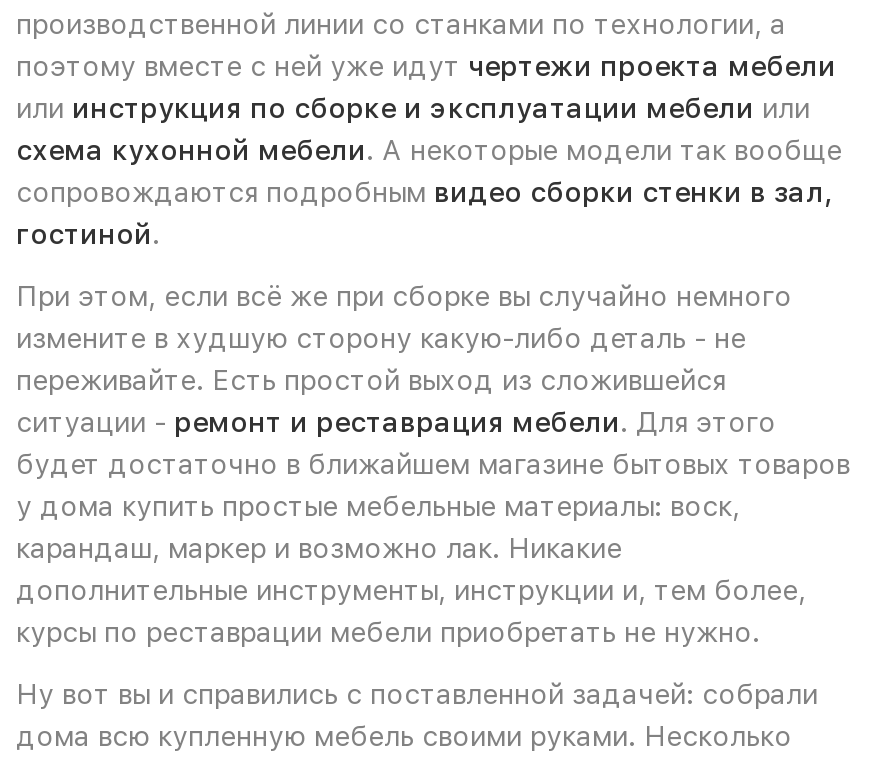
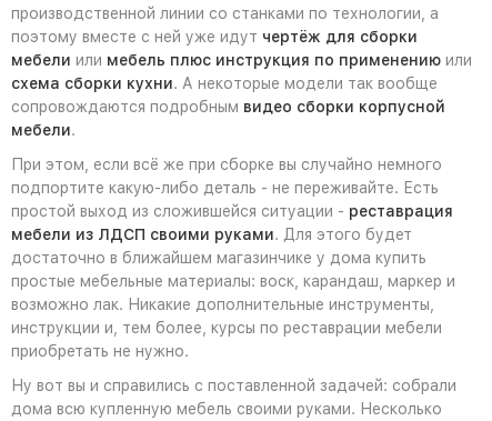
[16,49,842,249] поэтому вместе с ней уже идут чертежи проекта мебели | или инструкция по сборке и эксплуатации мебели или | схема кухонной мебели. А некоторые модели так вообще | сопровождаются подробным видео сборки стенки в зал, | гостиной. -> [11,27,472,138] поэтому вместе с ней уже идут чертёж для сборки | мебели или мебель плюс инструкция по применению или | схема сборки кухни. А некоторые модели так вообще | сопровождаются подробным видео сборки корпусной | мебели.
[16,321,850,647] измените в худшую сторону какую-либо деталь - не | переживайте. Есть простой выход из сложившейся | ситуации - ремонт и реставрация мебели. Для этого | будет достаточно в ближайшем магазине бытовых товаров | у дома купить простые мебельные материалы: воск, | карандаш, маркер и возможно лак. Никакие | дополнительные инструменты, инструкции и, тем более, | курсы по реставрации мебели приобретать не нужно. -> [11,178,455,359] подпортите какую-либо деталь - не переживайте. Есть | простой выход из сложившейся ситуации - реставрация | мебели из ЛДСП своими руками. Для этого будет | достаточно в ближайшем магазинчике у дома купить | простые мебельные материалы: воск, карандаш, маркер и | возможно лак. Никакие дополнительные инструменты, | инструкции и, тем более, курсы по реставрации мебели | приобретать не нужно.

